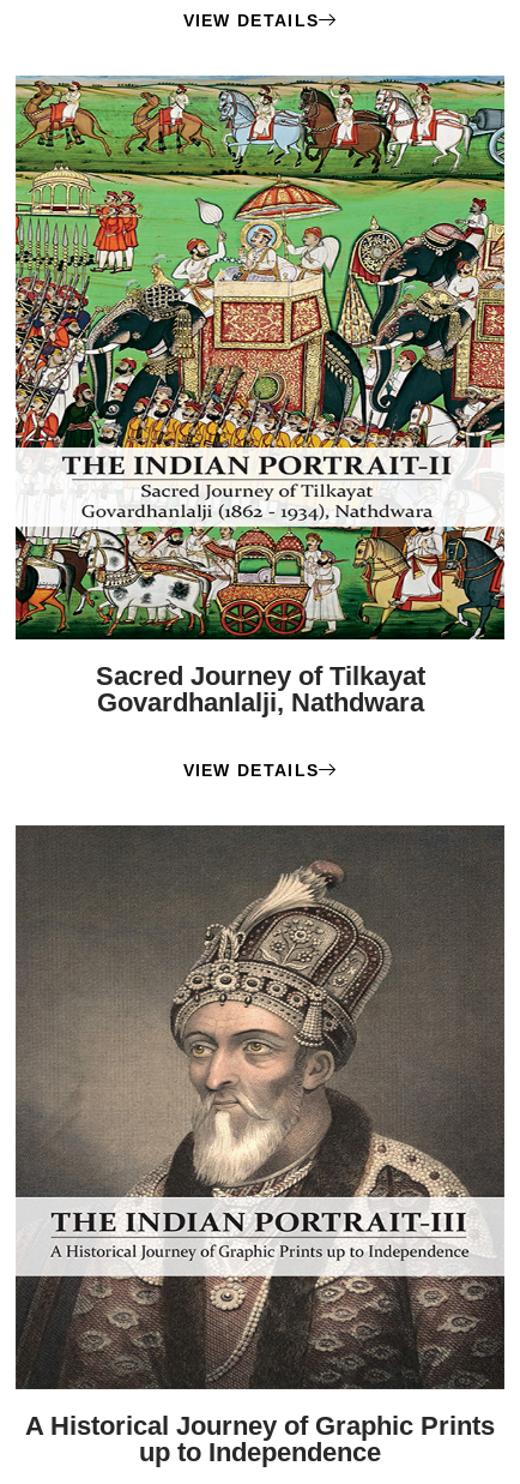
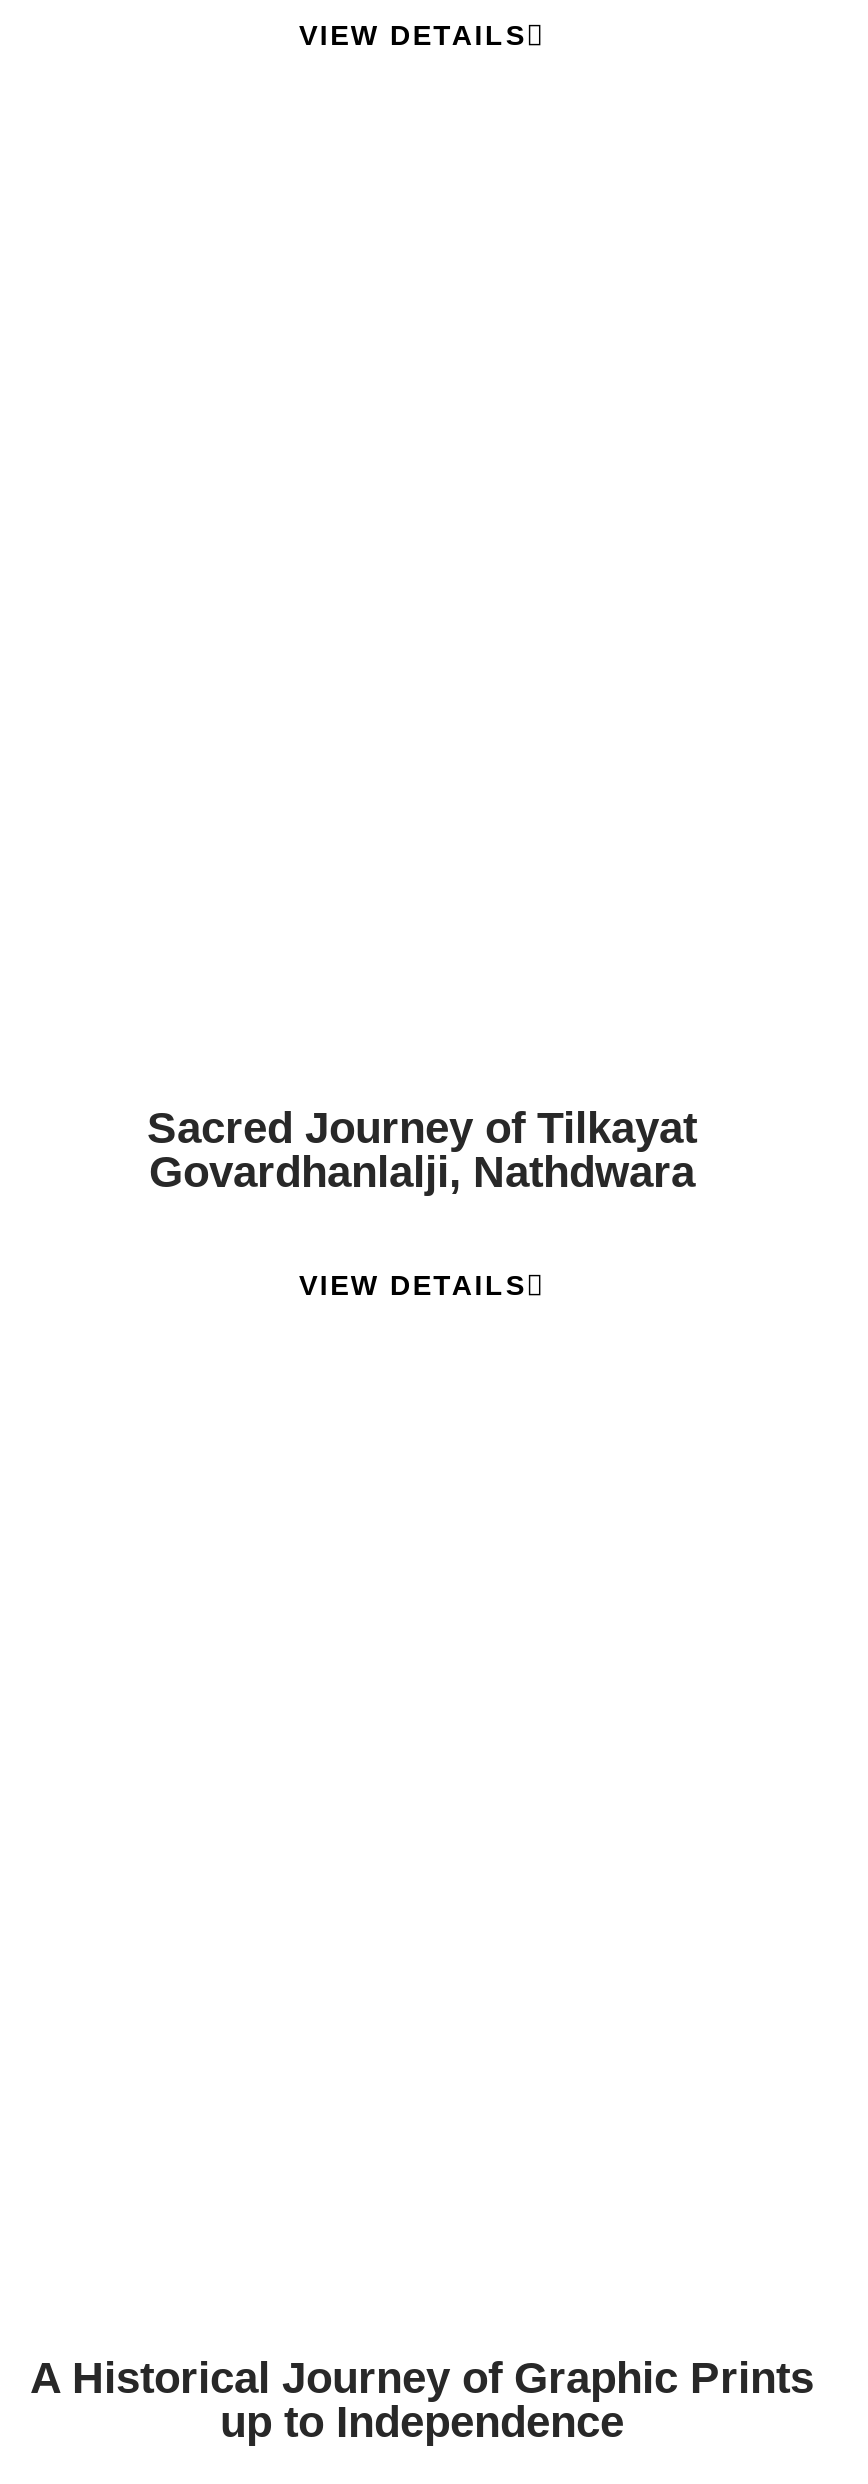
[14,74,506,641] [image] -> none
[14,824,506,1390] [image] -> none

